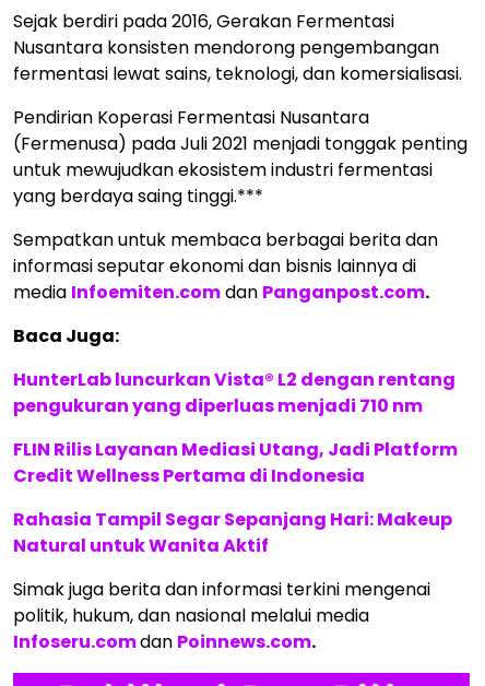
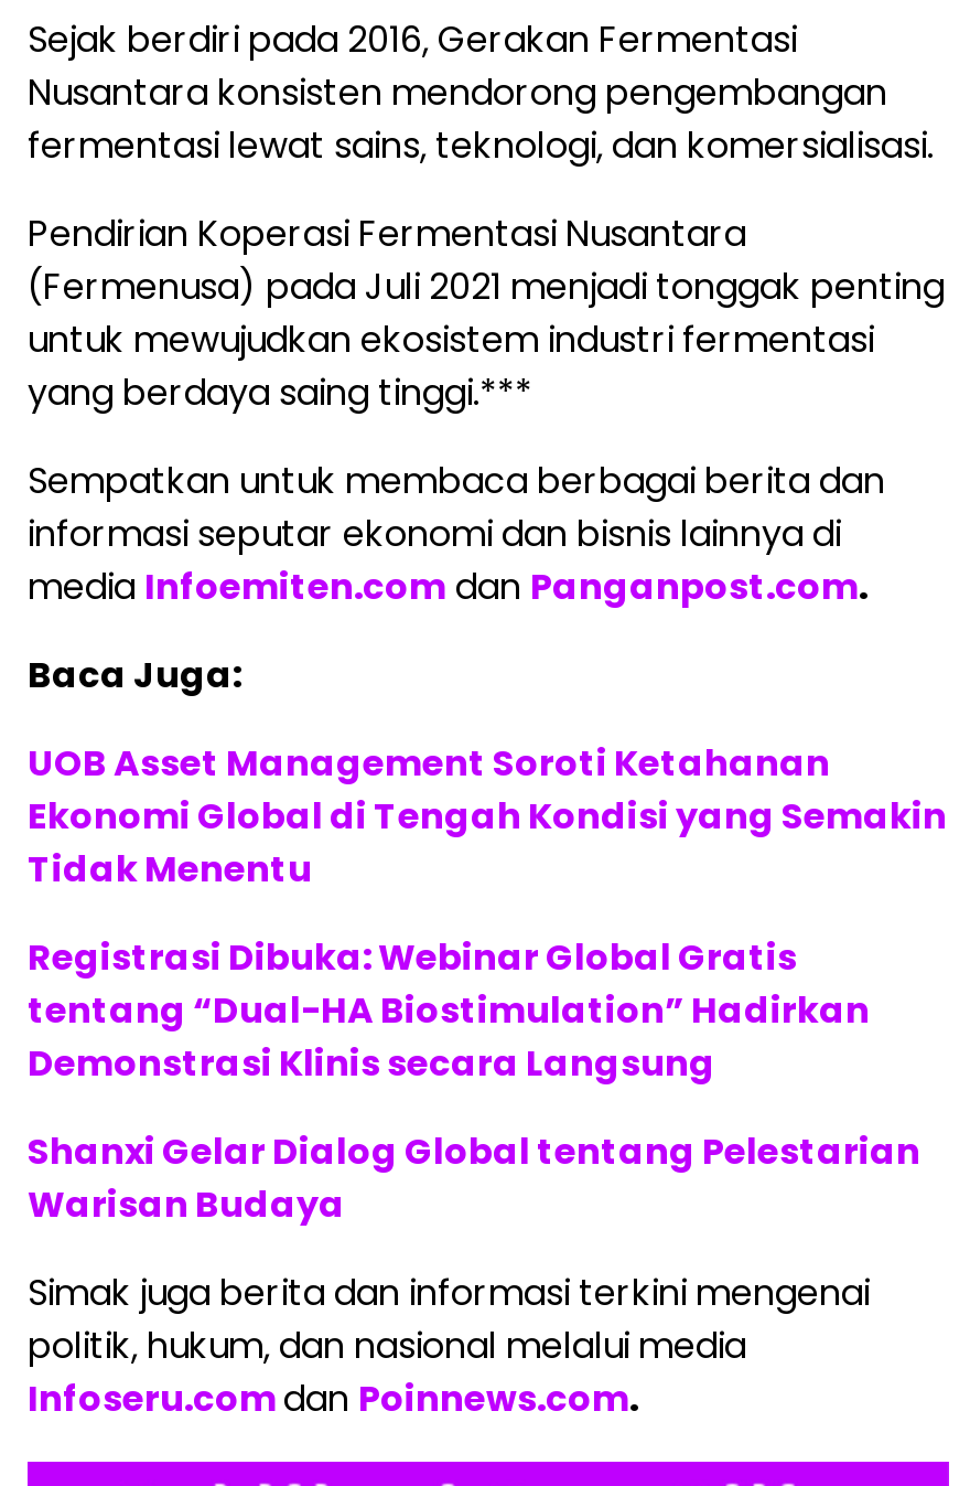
[13,367,456,419] HunterLab luncurkan Vista® L2 dengan rentang | pengukuran yang diperluas menjadi 710 nm -> [28,736,947,893] UOB Asset Management Soroti Ketahanan | Ekonomi Global di Tengah Kondisi yang Semakin | Tidak Menentu
[13,437,458,489] FLIN Rilis Layanan Mediasi Utang, Jadi Platform | Credit Wellness Pertama di Indonesia -> [28,931,870,1087] Registrasi Dibuka: Webinar Global Gratis | tentang “Dual-HA Biostimulation” Hadirkan | Demonstrasi Klinis secara Langsung
[13,507,452,559] Rahasia Tampil Segar Sepanjang Hari: Makeup | Natural untuk Wanita Aktif -> [28,1125,920,1229] Shanxi Gelar Dialog Global tentang Pelestarian | Warisan Budaya

